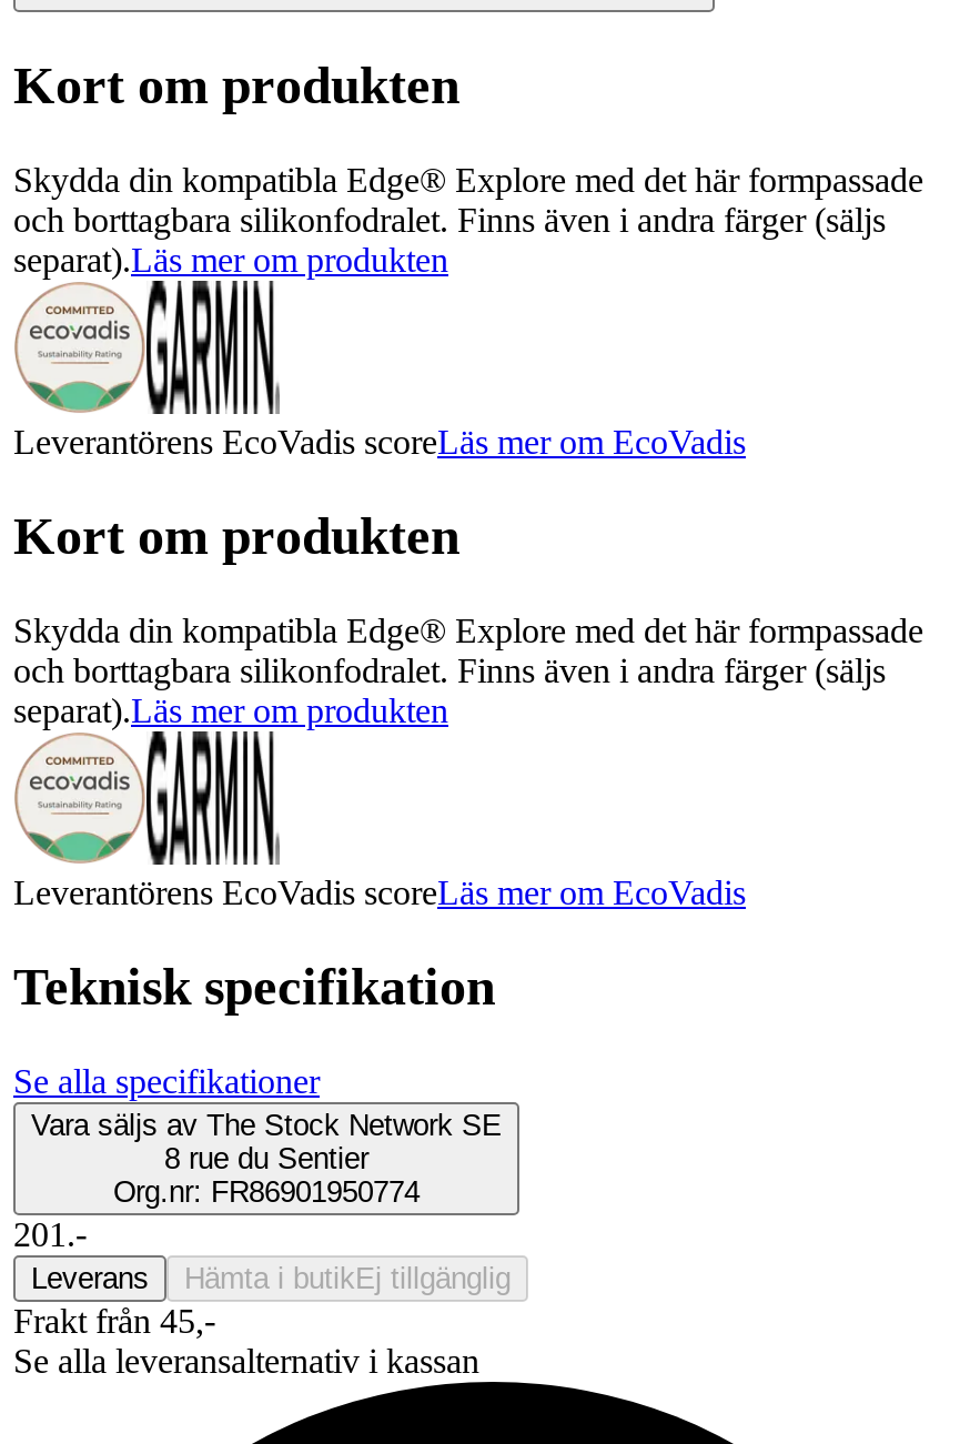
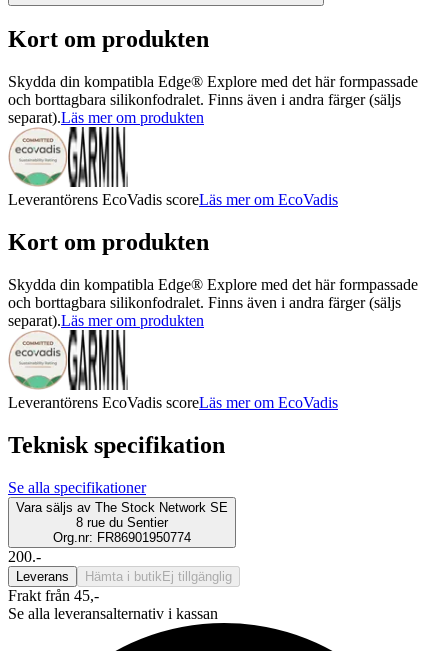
[13,1215,87,1253] 201.- -> [8,548,41,565] 200.-

